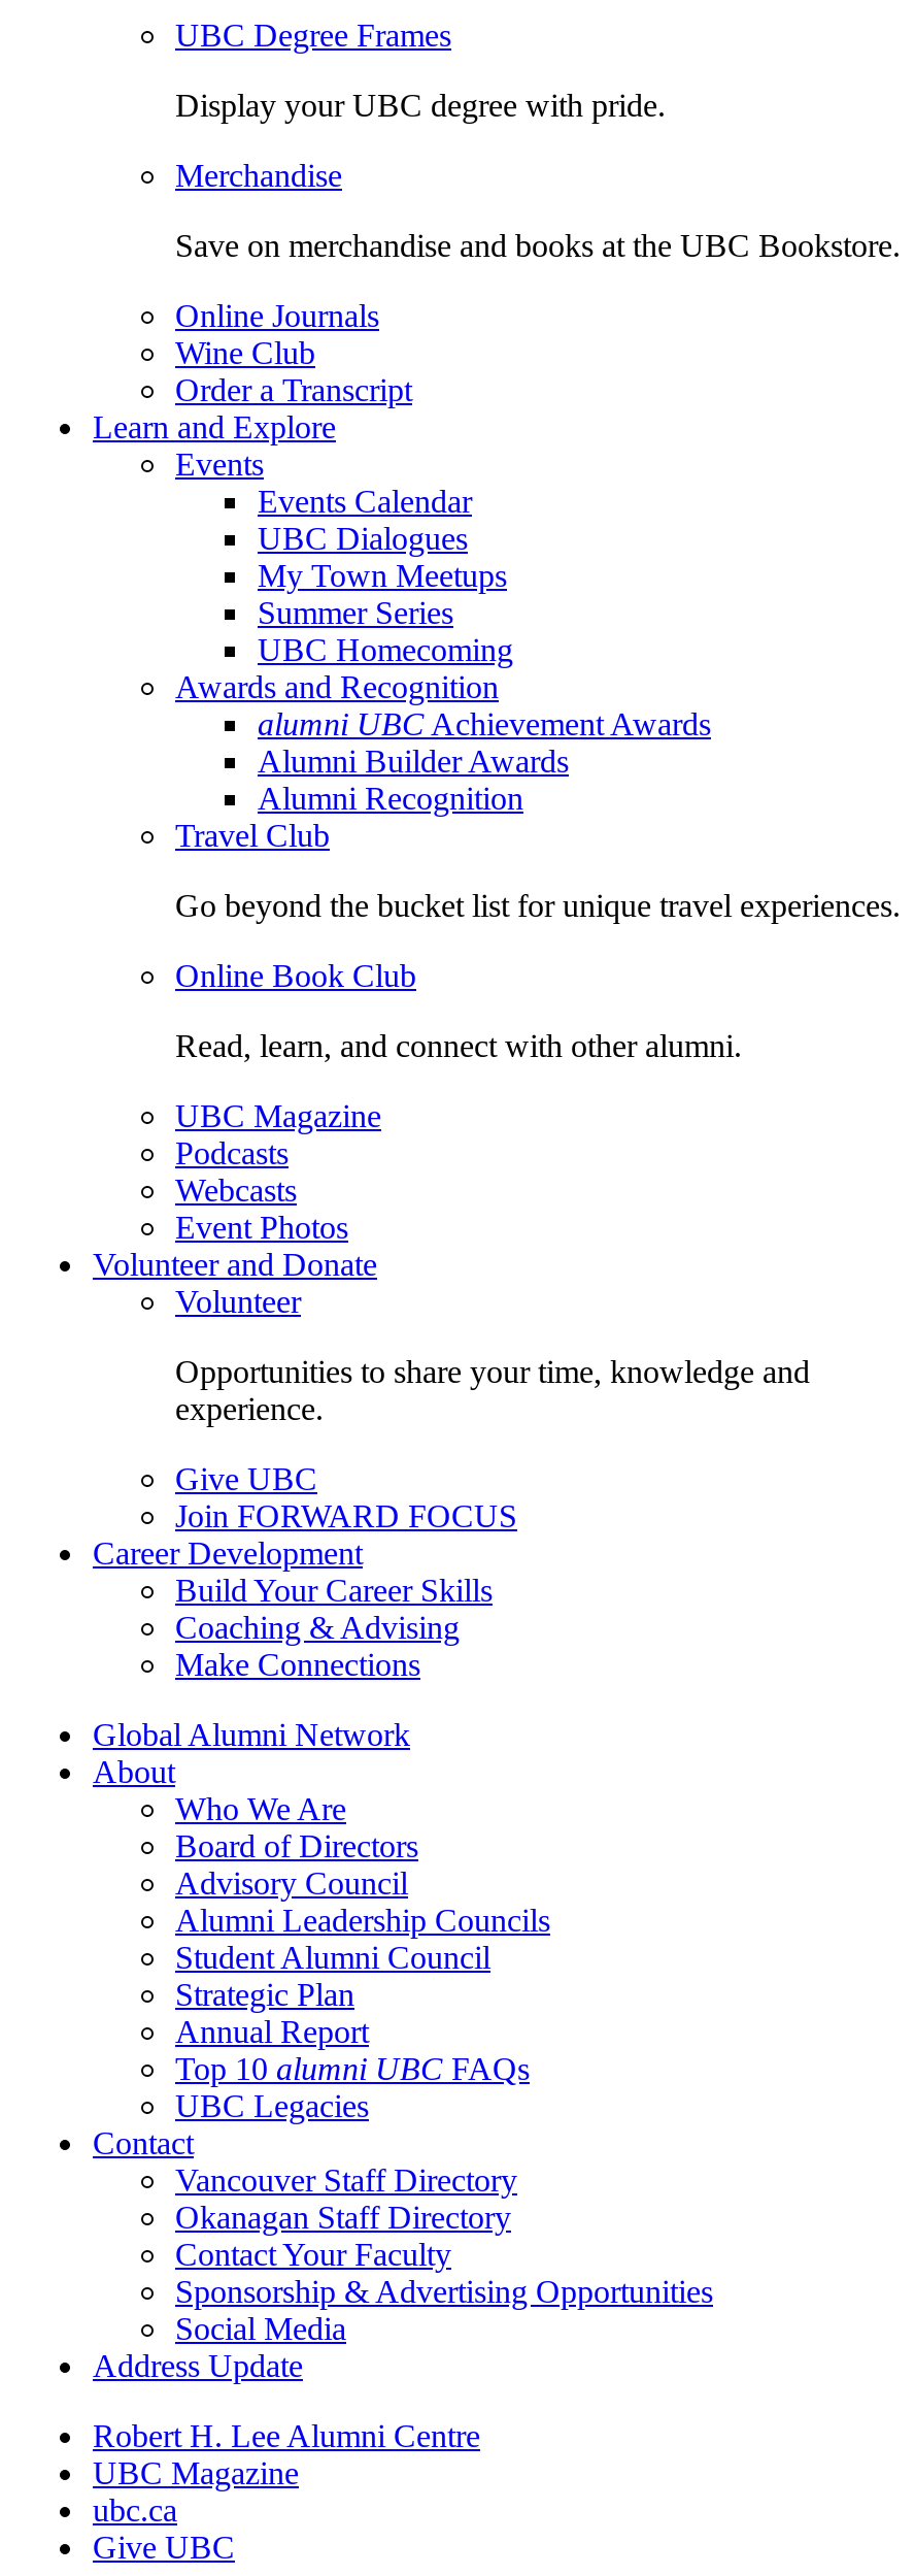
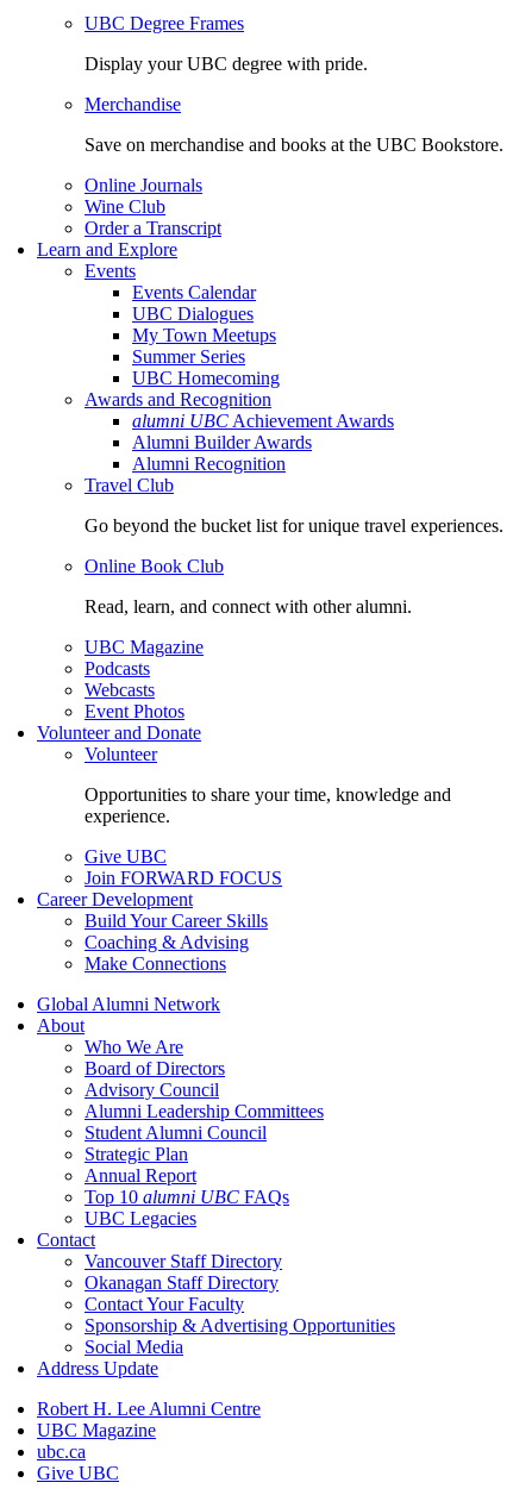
[175,1903,550,1938] Alumni Leadership Councils -> [85,1101,324,1121] Alumni Leadership Committees

